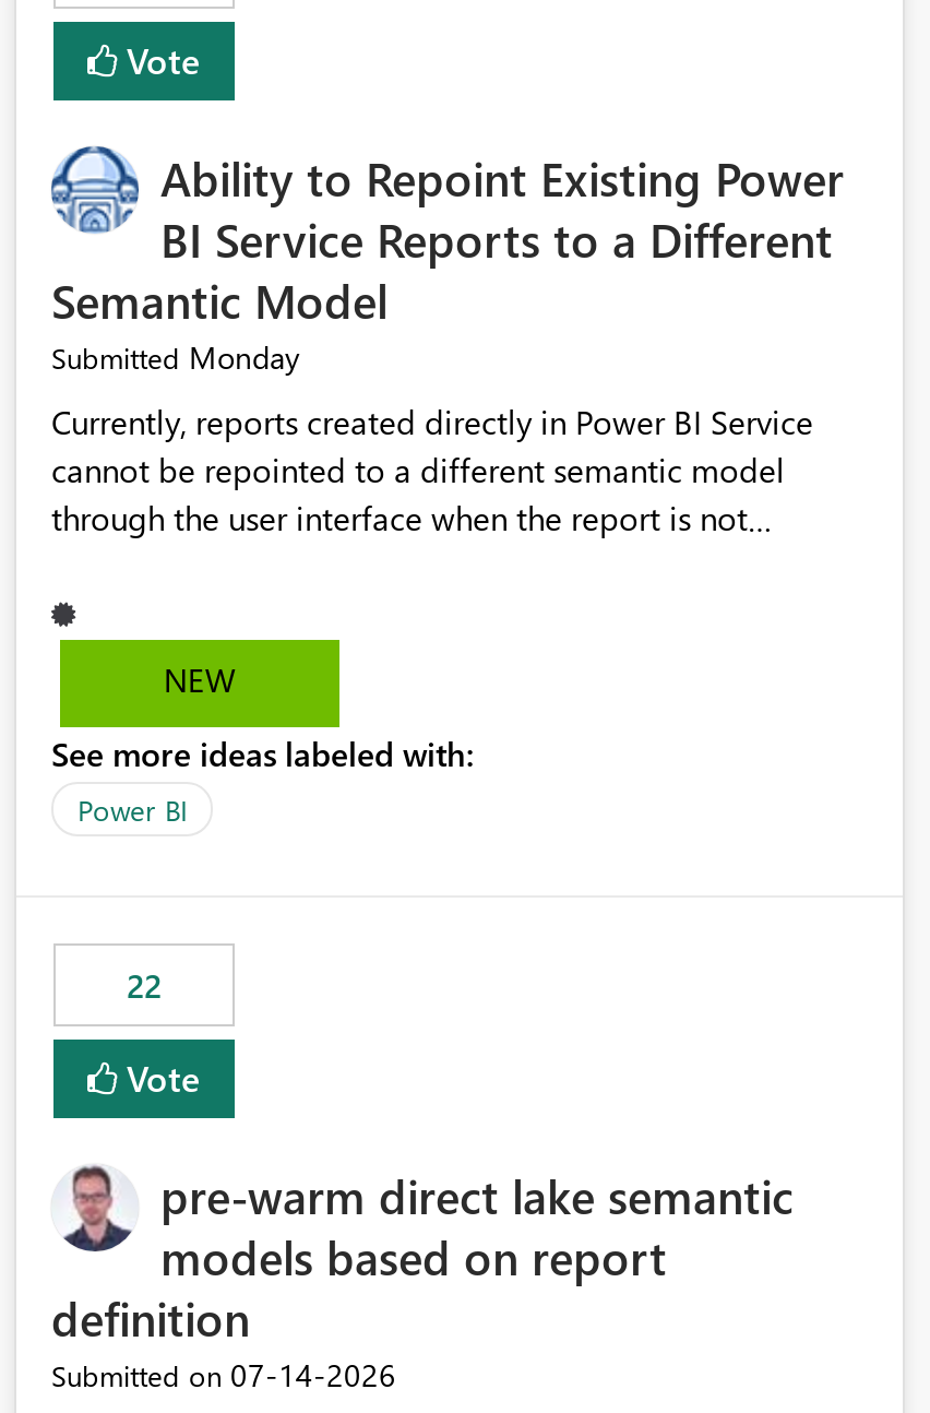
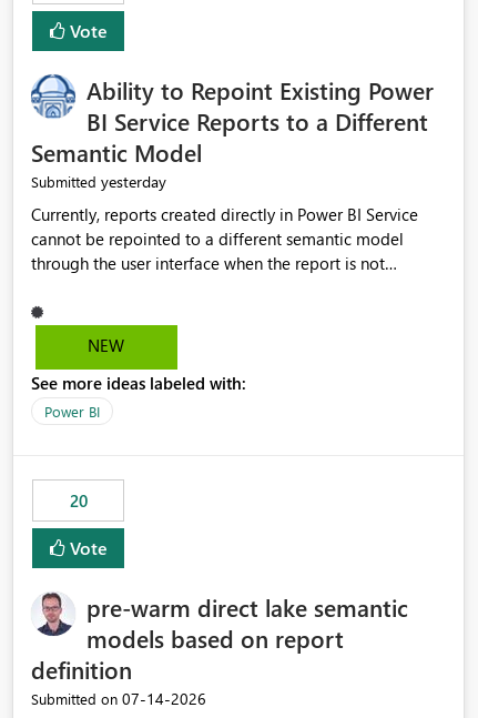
[51,337,300,379] Submitted Monday -> [31,171,166,192] Submitted yesterday
[127,964,162,1008] 22 -> [69,490,87,512] 20

